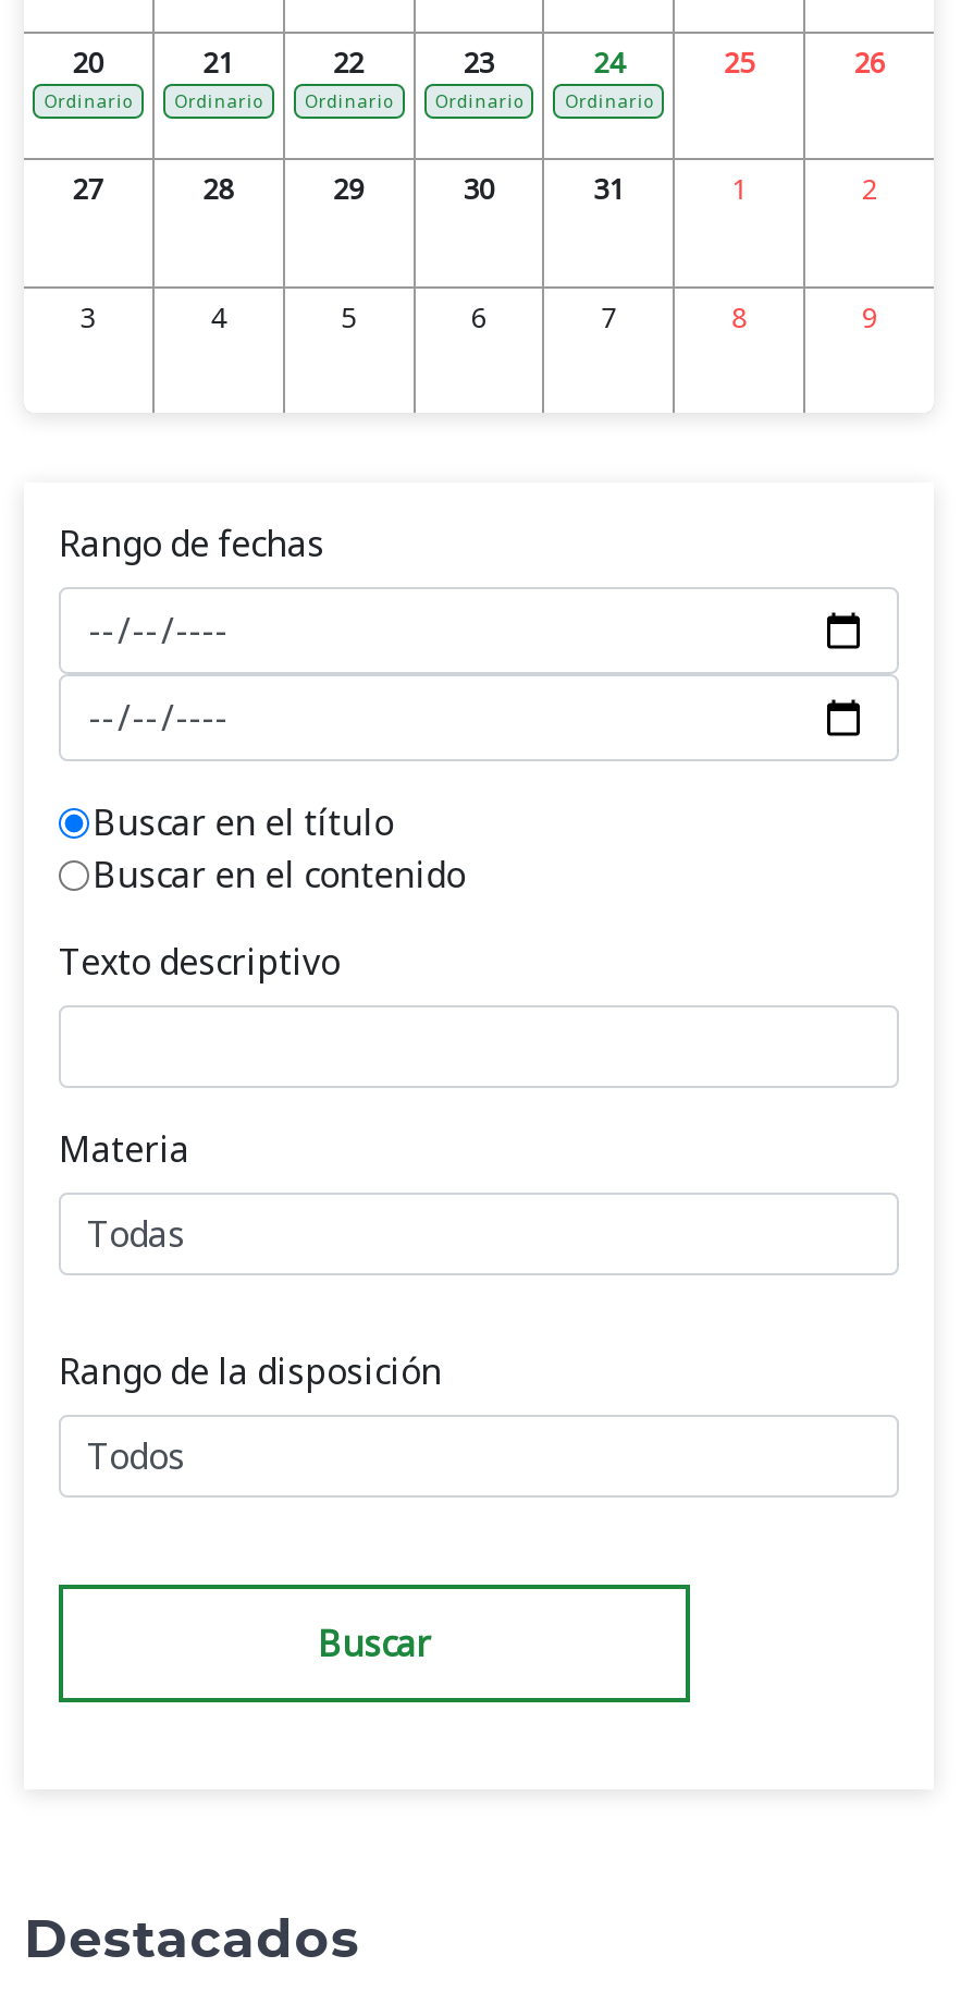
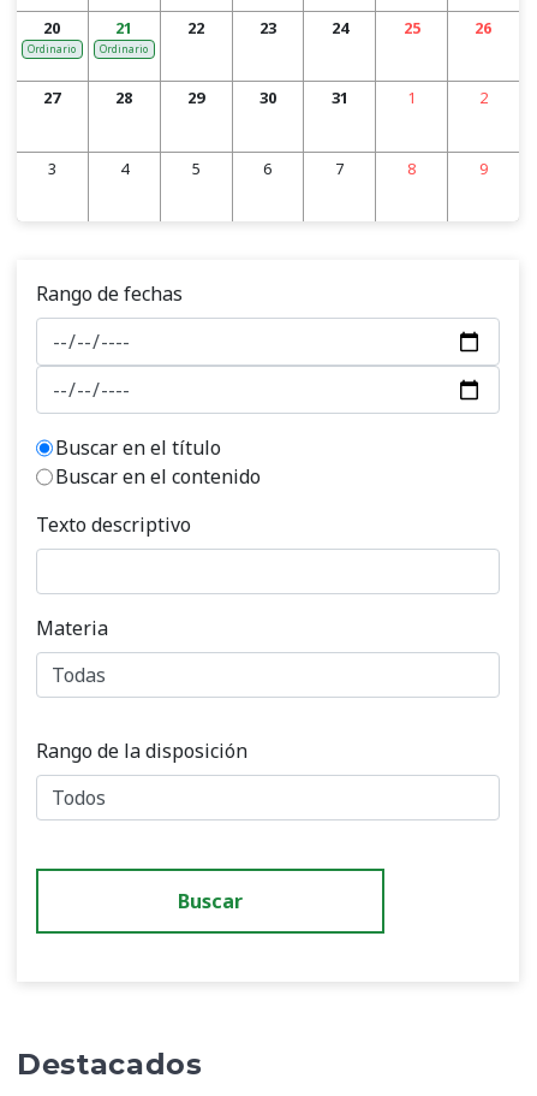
[305,87,392,111] Ordinario -> none
[435,87,522,111] Ordinario -> none
[565,87,653,111] Ordinario -> none

